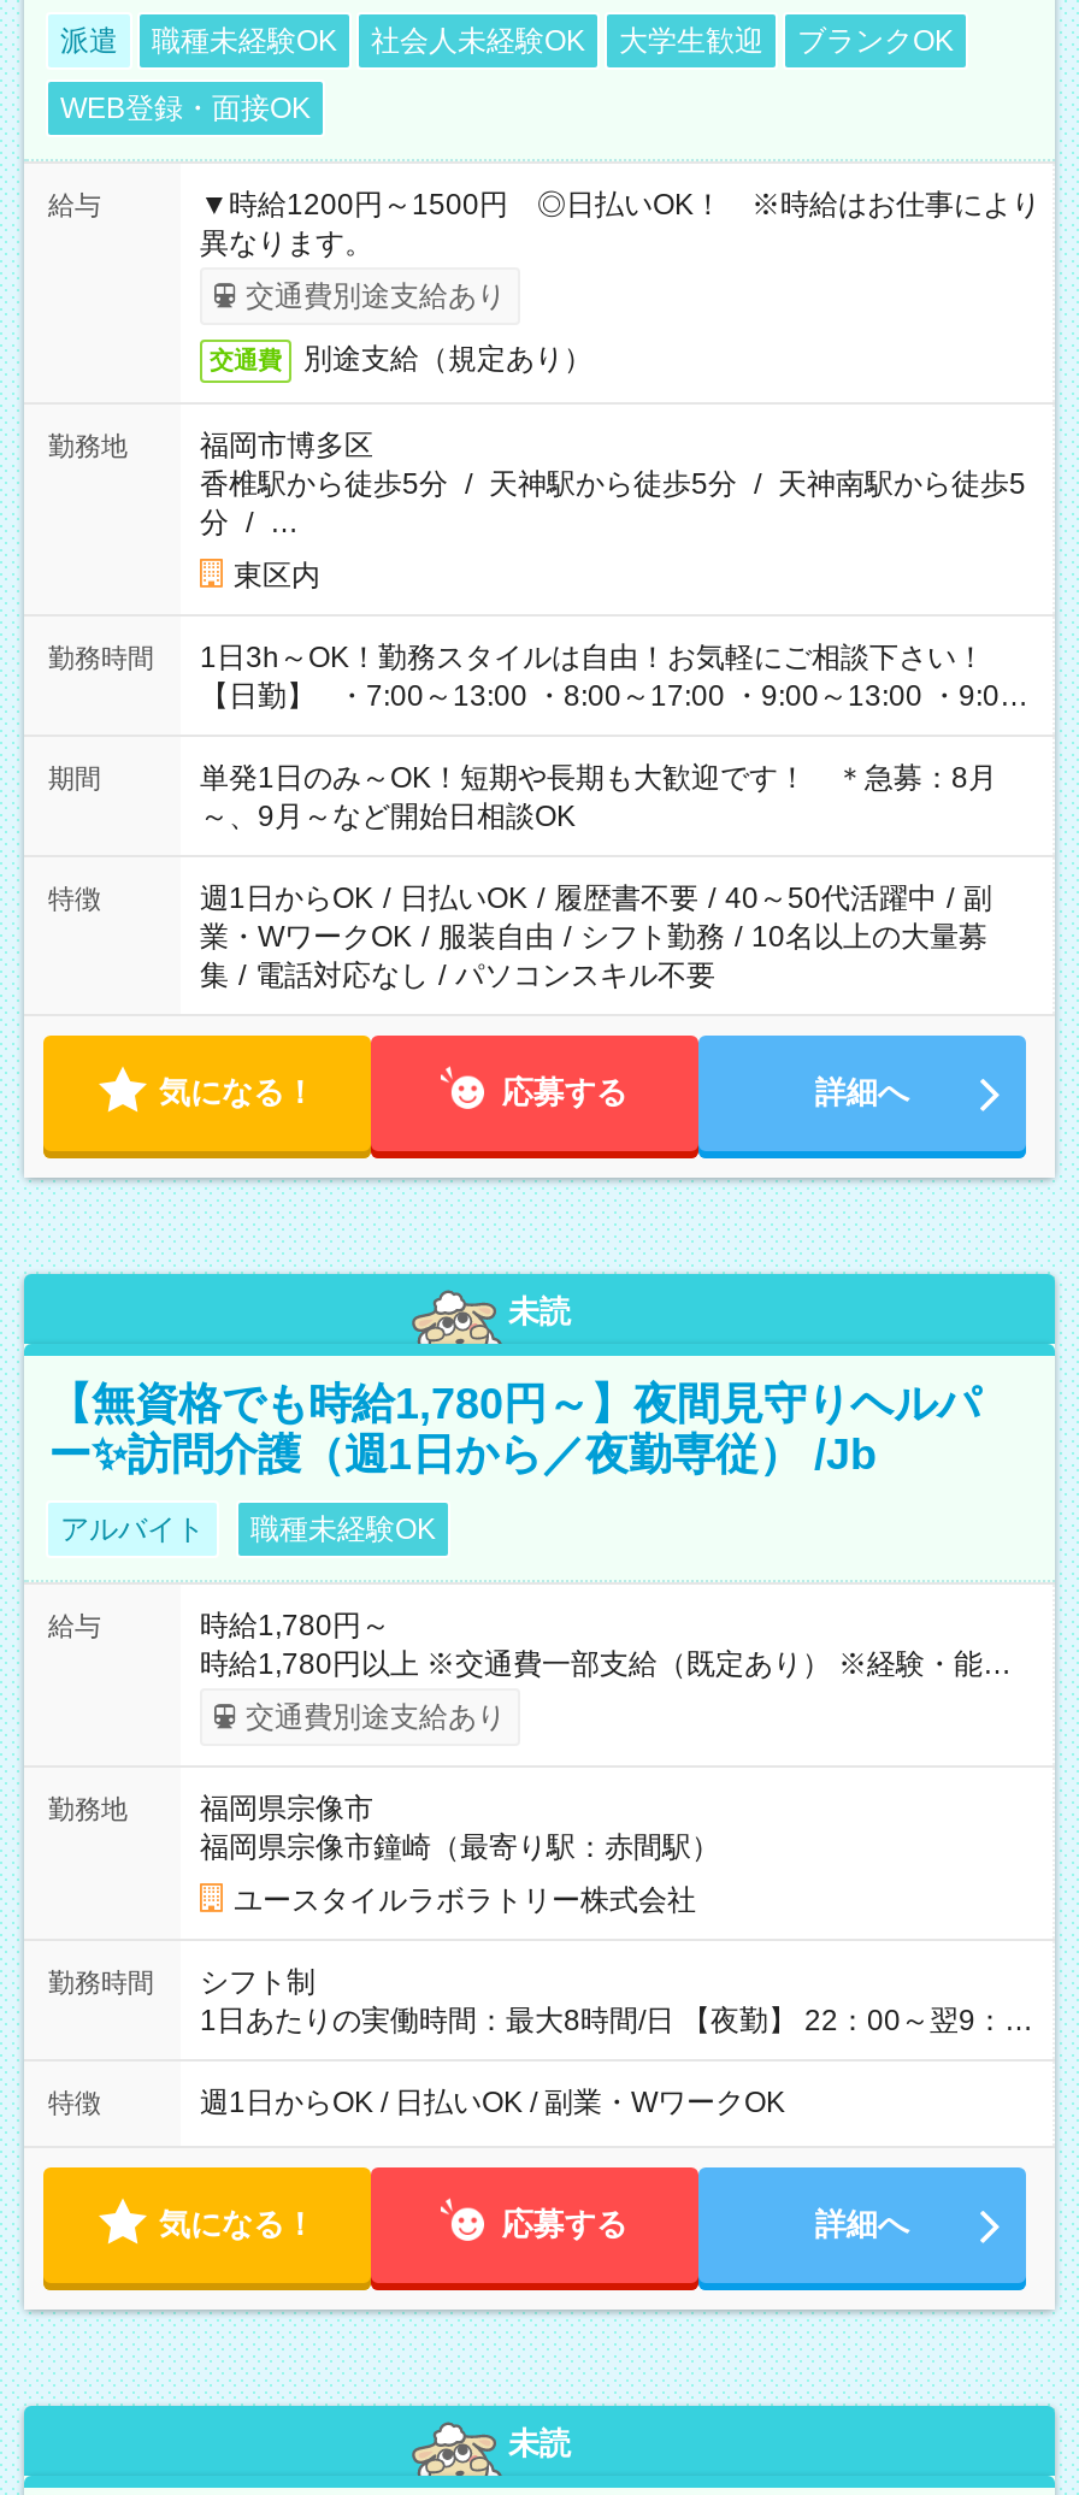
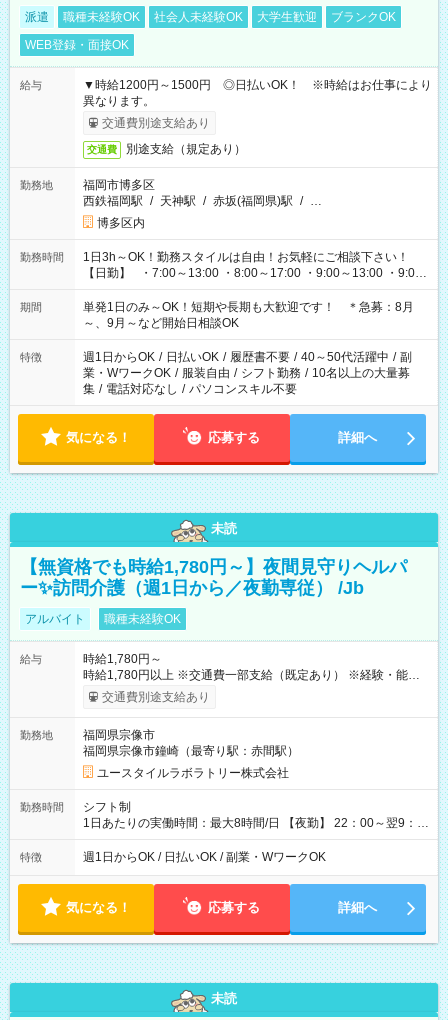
[200,467,1026,539] 香椎駅から徒歩5分 / 天神駅から徒歩5分 / 天神南駅から徒歩5 | 分 / … -> [83,194,322,208] 西鉄福岡駅 / 天神駅 / 赤坂(福岡県)駅 / …
[234,559,320,592] 東区内 -> [97,216,145,230] 博多区内

